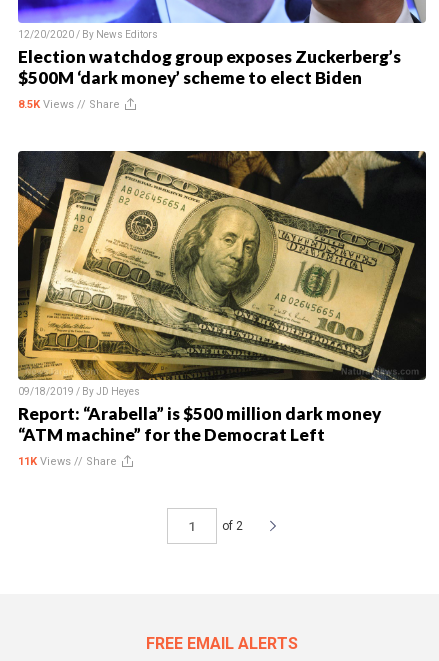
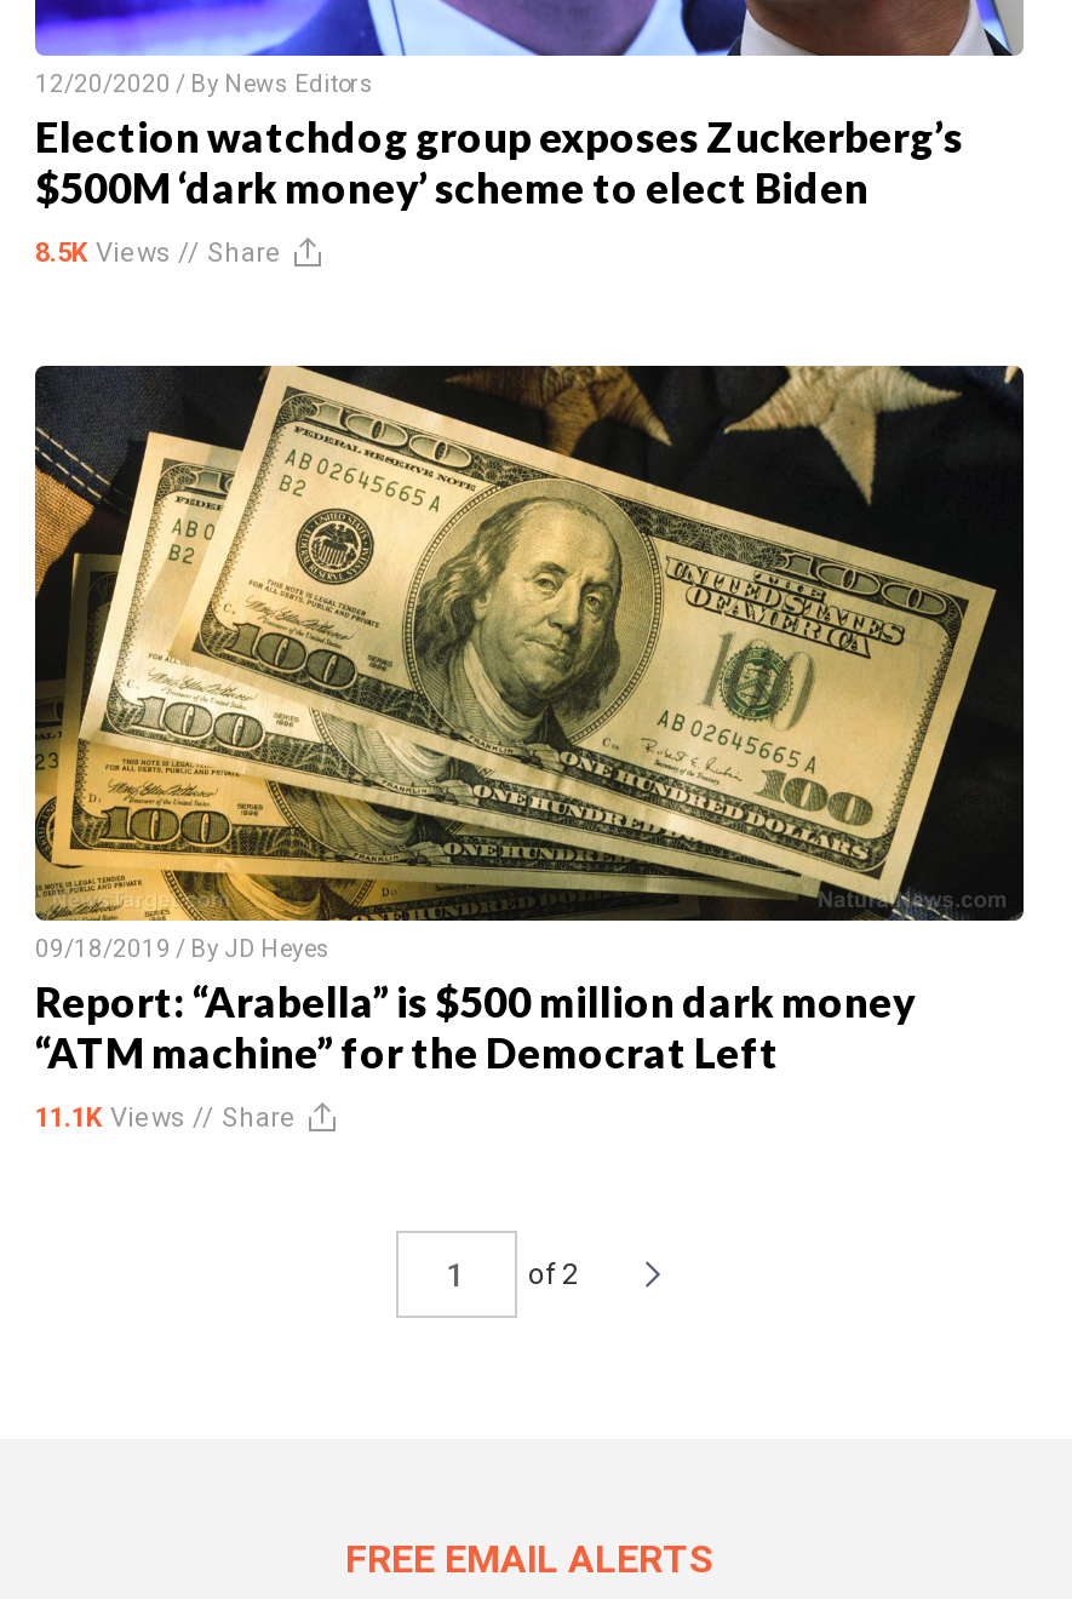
[18,455,117,468] 11K Views // Share -> [35,1102,297,1134] 11.1K Views // Share

